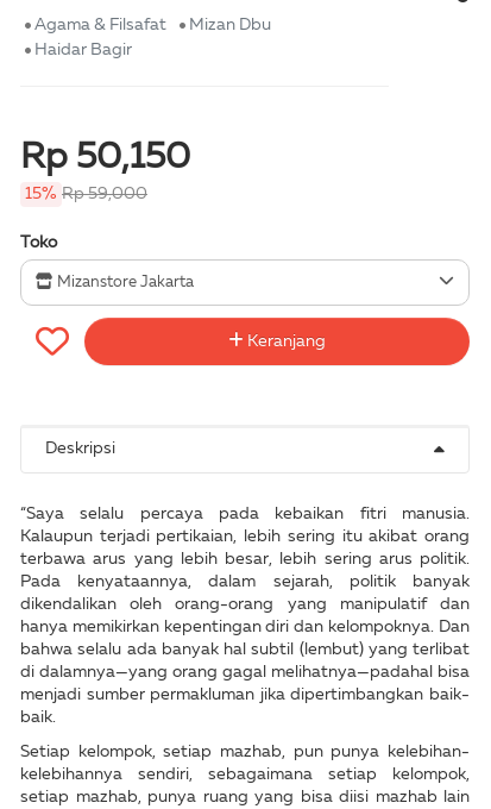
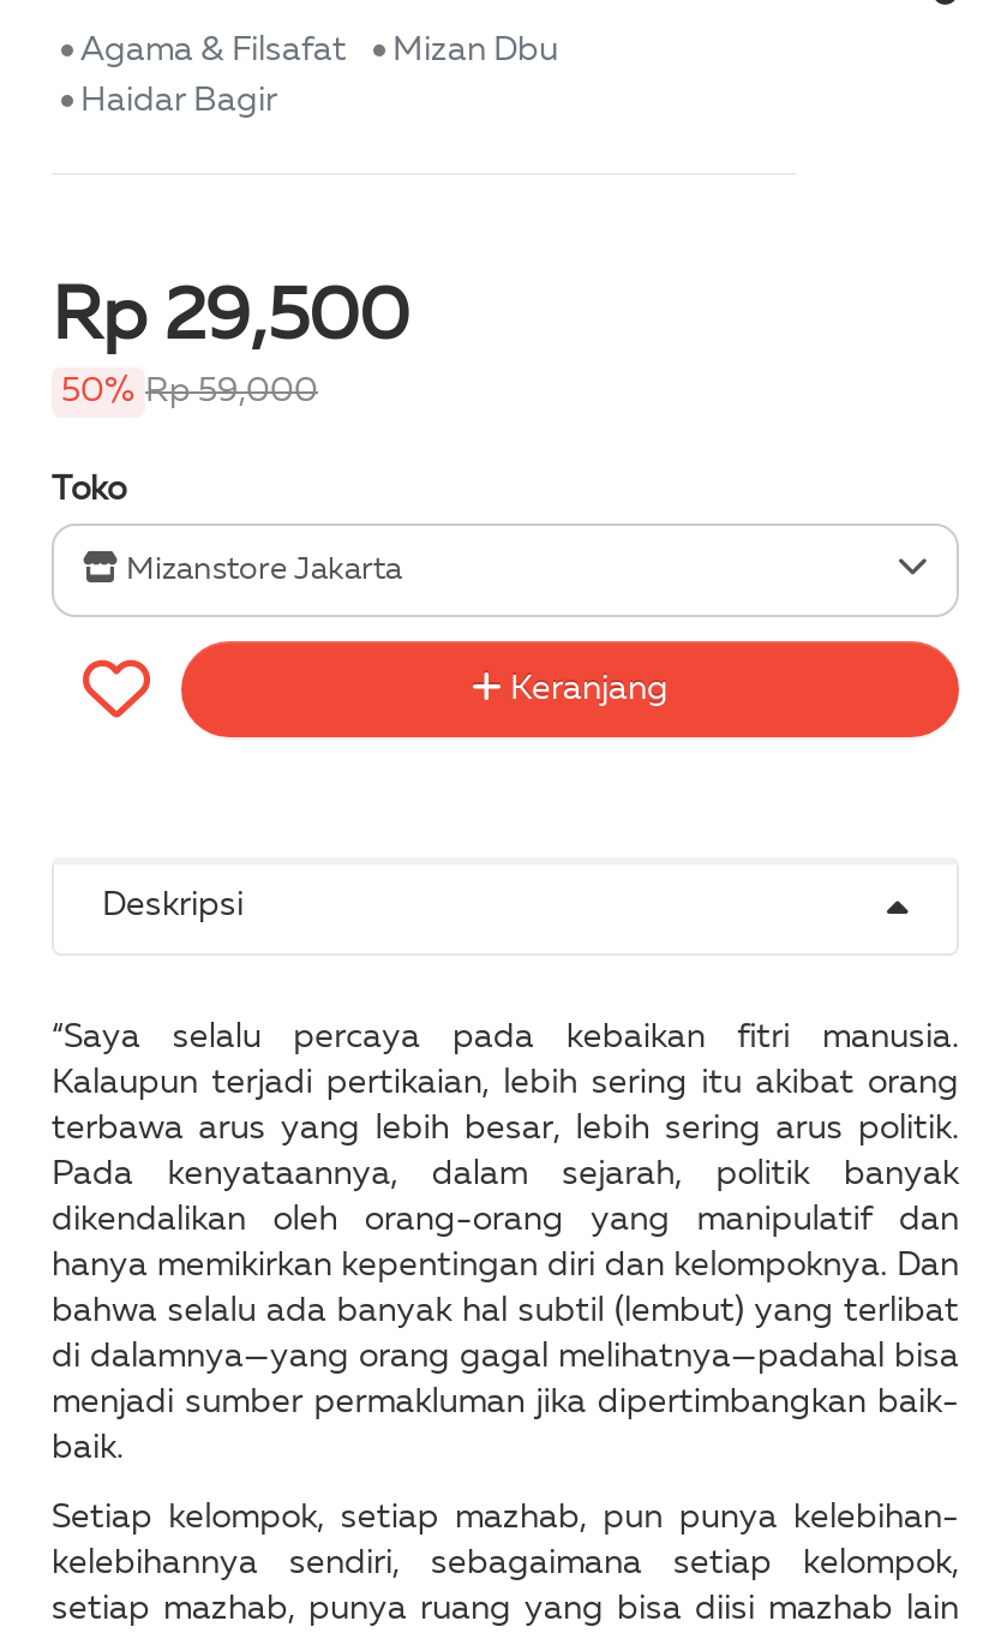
[20,140,190,176] Rp 50,150 -> [52,283,409,355] Rp 29,500
[25,186,147,202] 15% Rp 59,000 -> [61,375,318,408] 50% Rp 59,000

